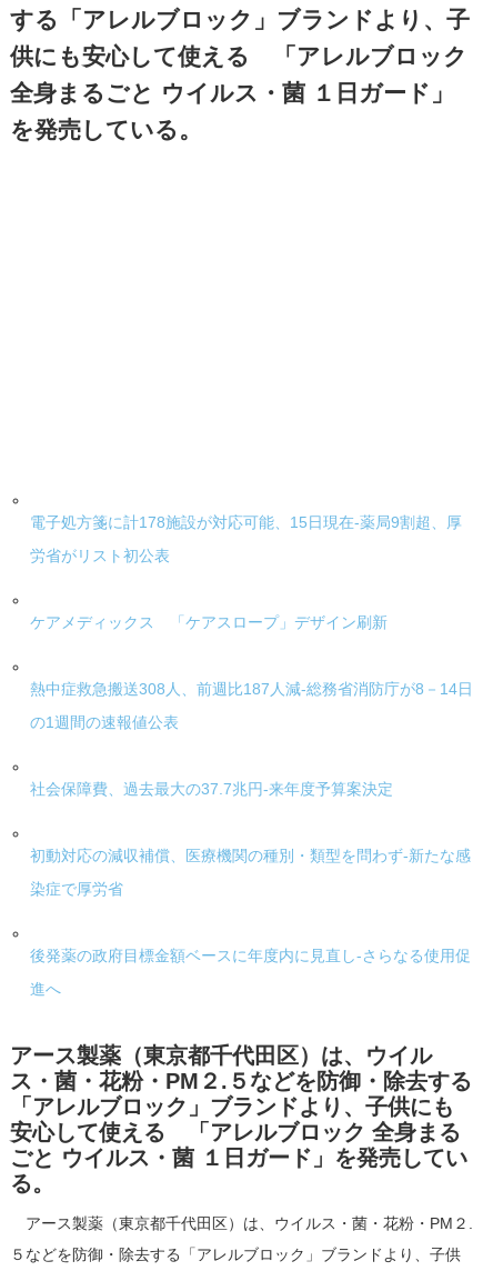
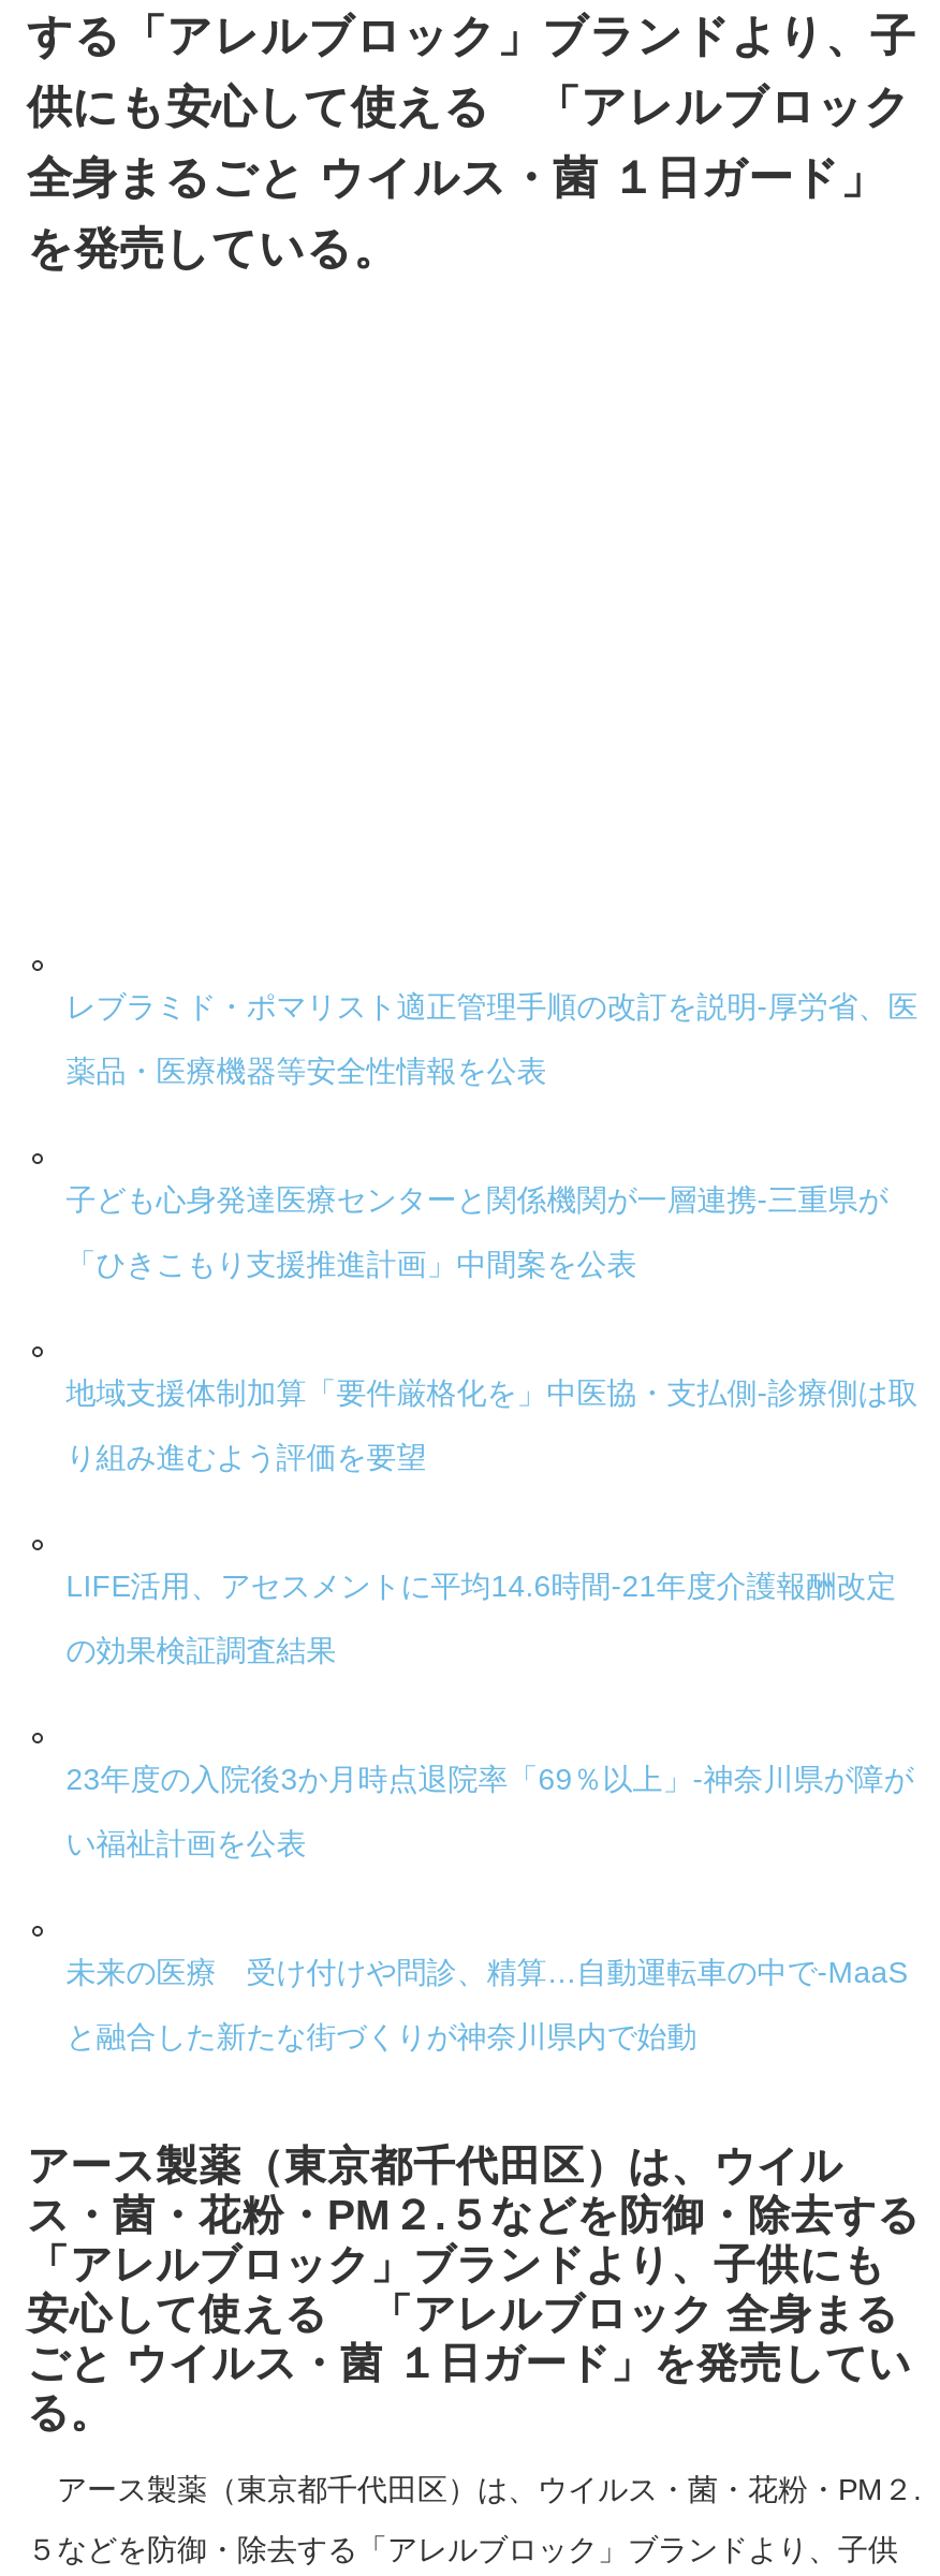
[30,513,462,564] 電子処方箋に計178施設が対応可能、15日現在-薬局9割超、厚 | 労省がリスト初公表 -> [66,989,918,1088] レブラミド・ポマリスト適正管理手順の改訂を説明-厚労省、医 | 薬品・医療機器等安全性情報を公表
[30,613,388,631] ケアメディックス 「ケアスロープ」デザイン刷新 -> [66,1182,888,1281] 子ども心身発達医療センターと関係機関が一層連携-三重県が | 「ひきこもり支援推進計画」中間案を公表
[30,680,473,731] 熱中症救急搬送308人、前週比187人減-総務省消防庁が8－14日 | の1週間の速報値公表 -> [66,1375,918,1474] 地域支援体制加算「要件厳格化を」中医協・支払側-診療側は取 | り組み進むよう評価を要望
[30,780,393,798] 社会保障費、過去最大の37.7兆円-来年度予算案決定 -> [66,1569,896,1667] LIFE活用、アセスメントに平均14.6時間-21年度介護報酬改定 | の効果検証調査結果
[30,847,471,898] 初動対応の減収補償、医療機関の種別・類型を問わず-新たな感 | 染症で厚労省 -> [66,1762,914,1860] 23年度の入院後3か月時点退院率「69％以上」-神奈川県が障が | い福祉計画を公表
[30,947,471,998] 後発薬の政府目標金額ベースに年度内に見直し-さらなる使用促 | 進へ -> [66,1955,907,2054] 未来の医療 受け付けや問診、精算…自動運転車の中で-MaaS | と融合した新たな街づくりが神奈川県内で始動

